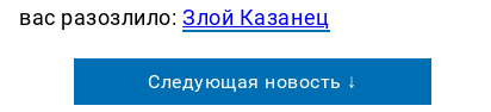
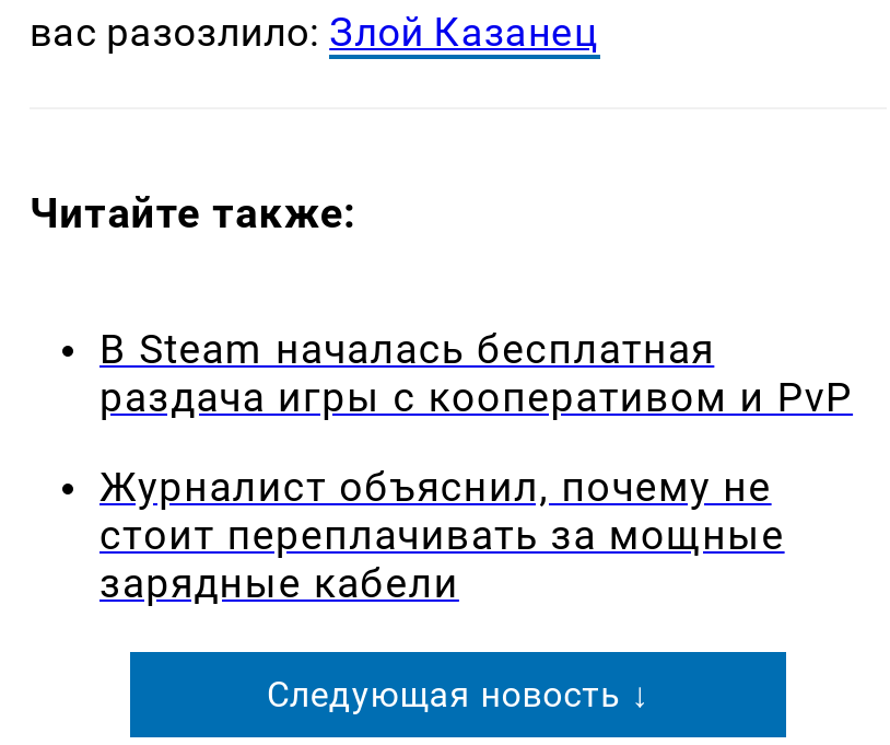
none -> [30,188,853,608] Читайте также: | В Steam началась бесплатная | раздача игры с кооперативом и PvP | Журналист объяснил, почему не | стоит переплачивать за мощные | зарядные кабели

